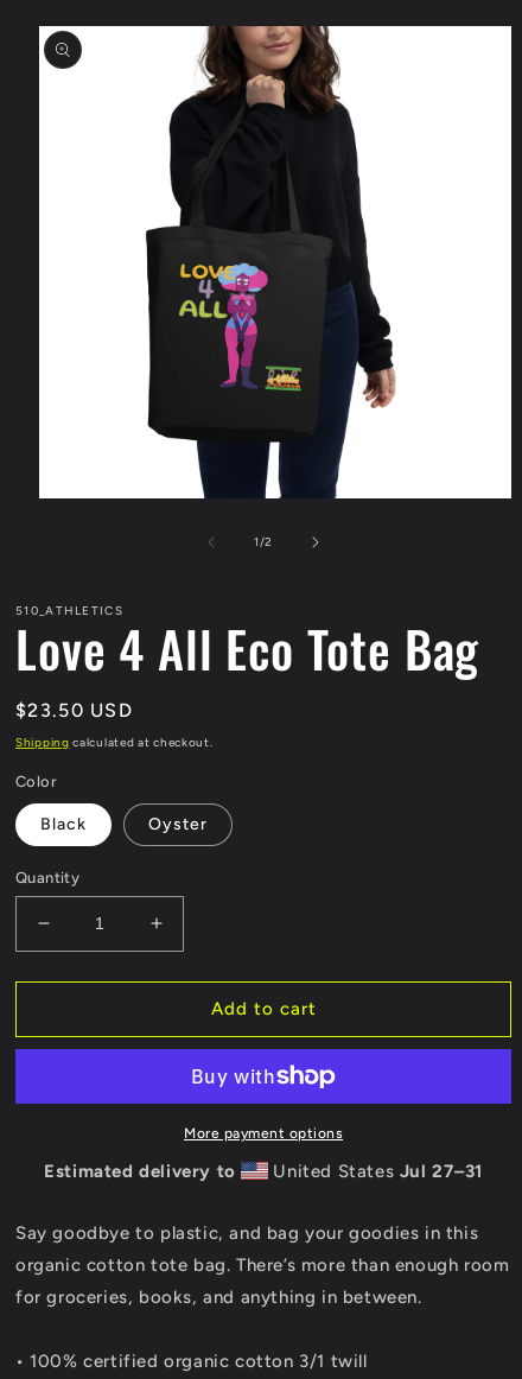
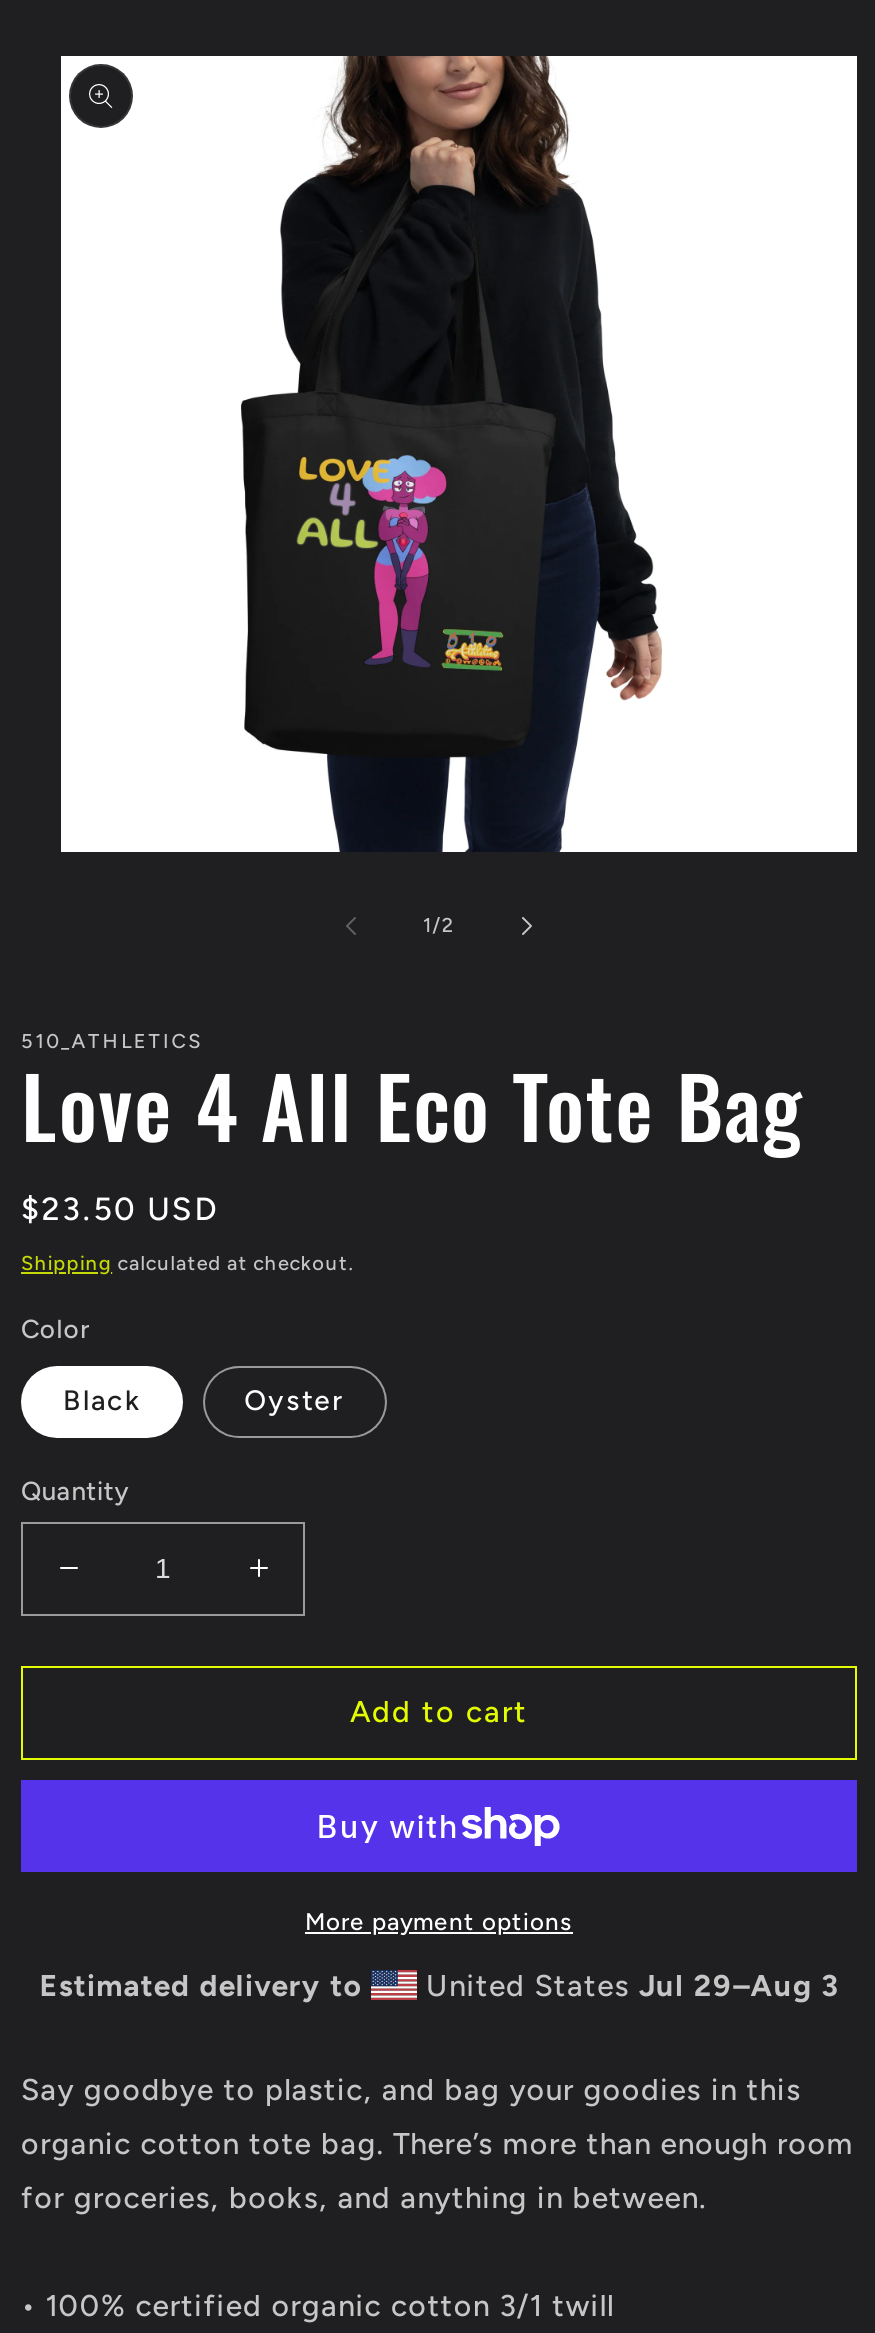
[268,1160,483,1182] United States Jul 27–31 -> [417,1967,839,2003] United States Jul 29–Aug 3

